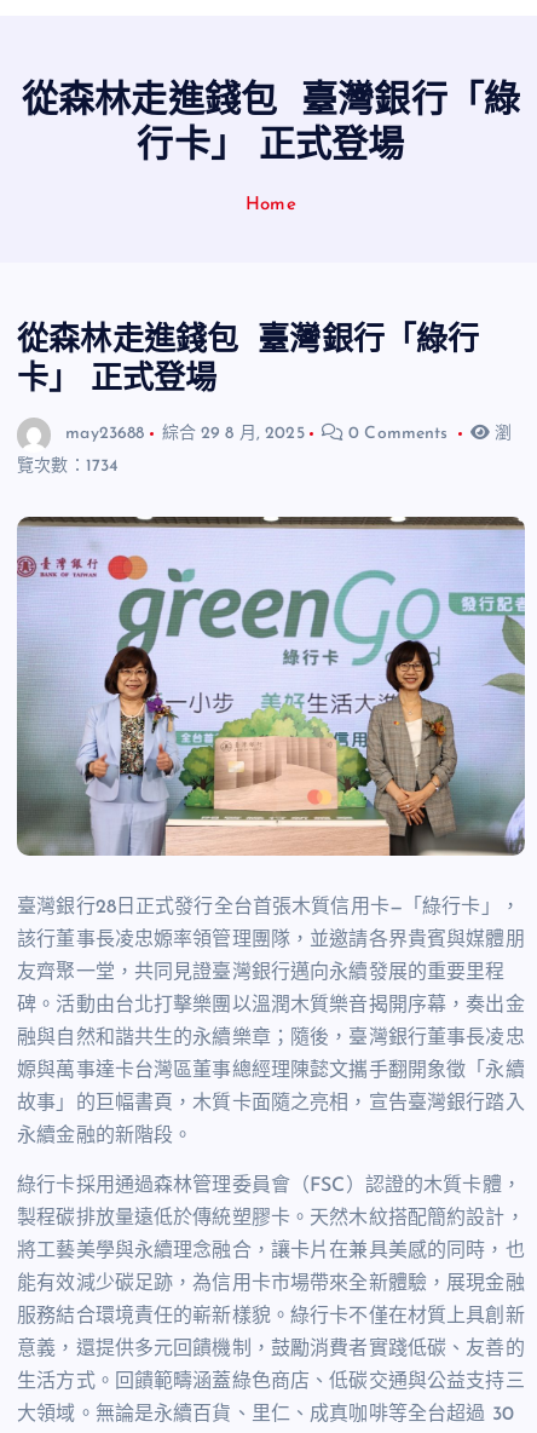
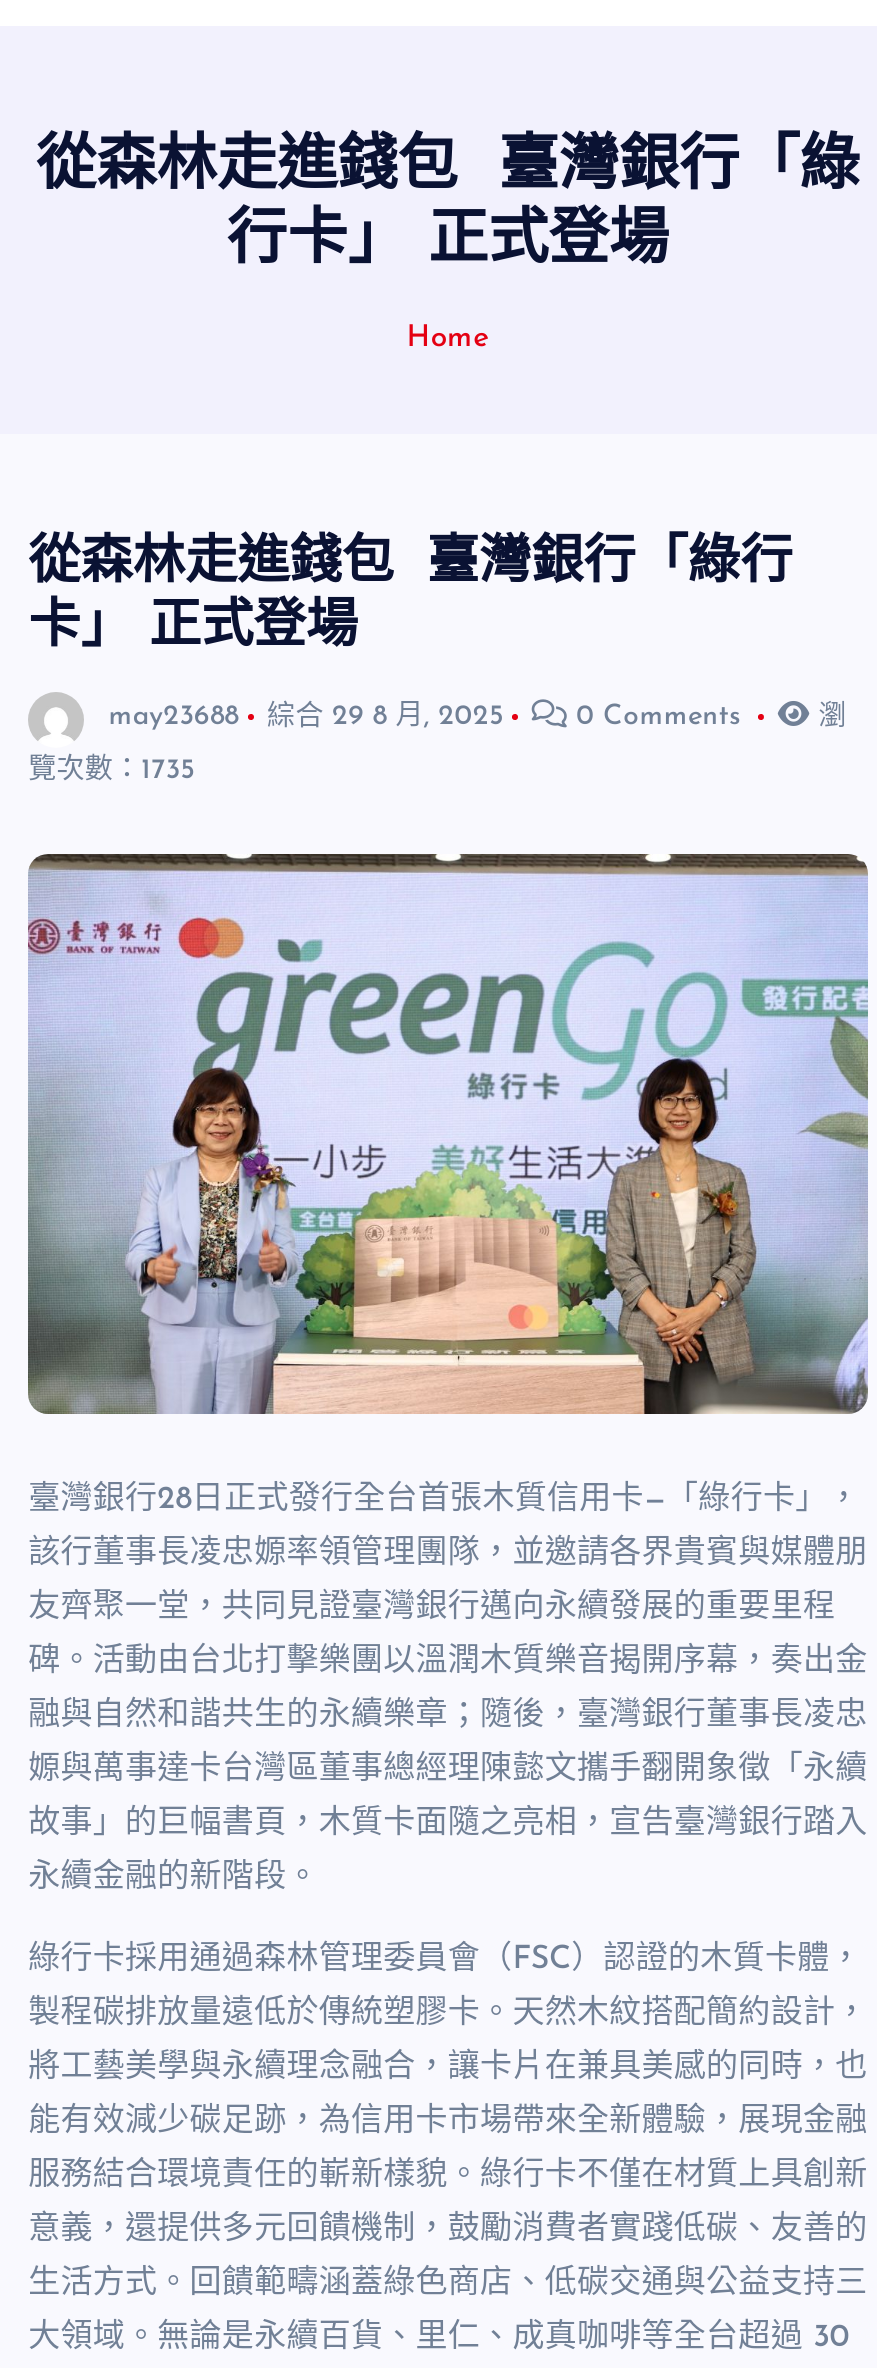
[17,457,119,475] 覽次數：1734 -> [28,755,194,785] 覽次數：1735

